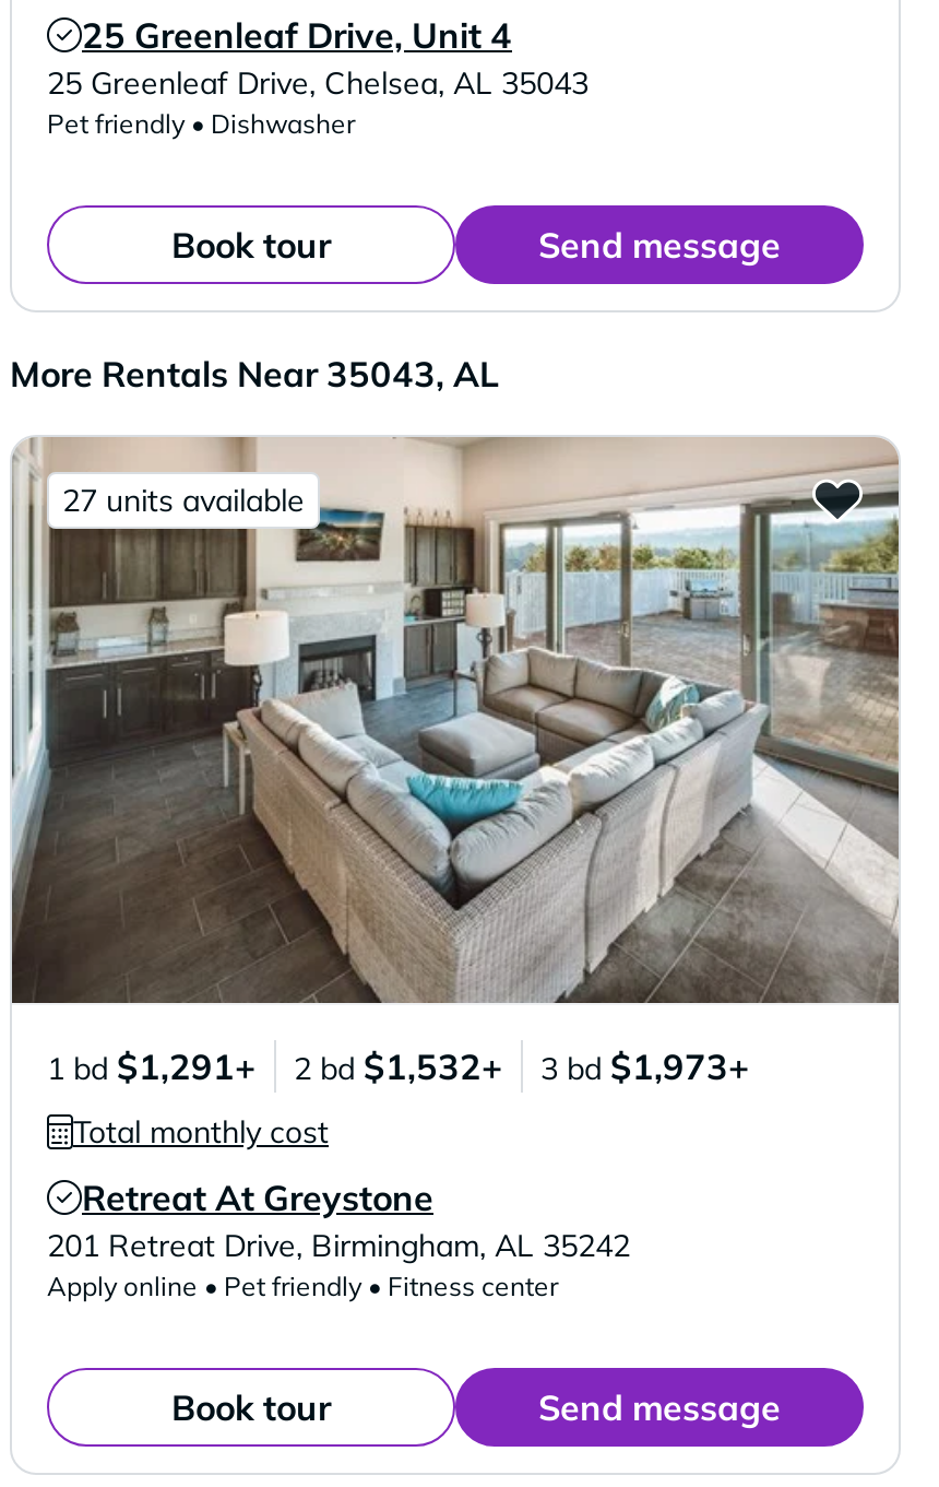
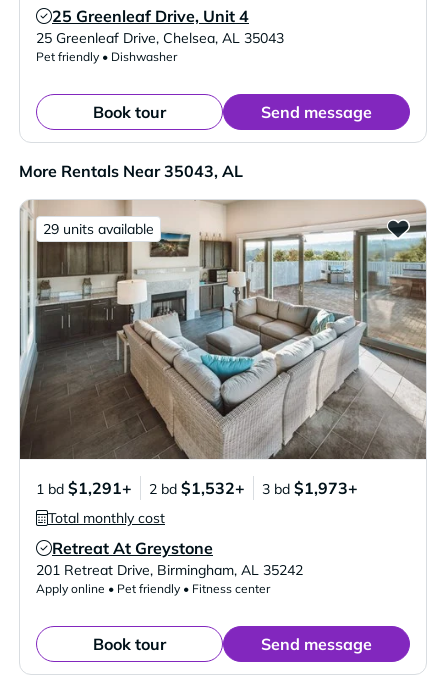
[62,481,305,520] 27 units available -> [43,220,154,238] 29 units available

